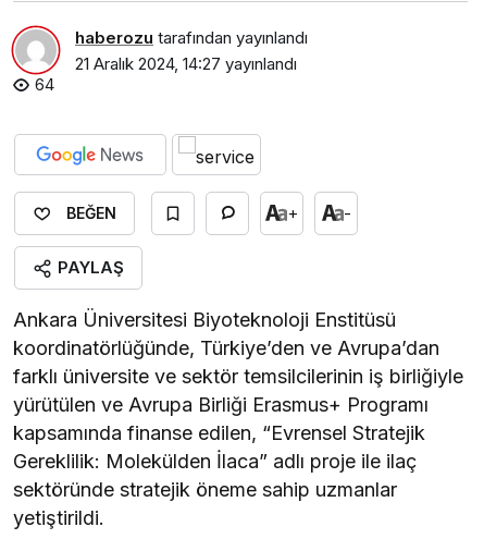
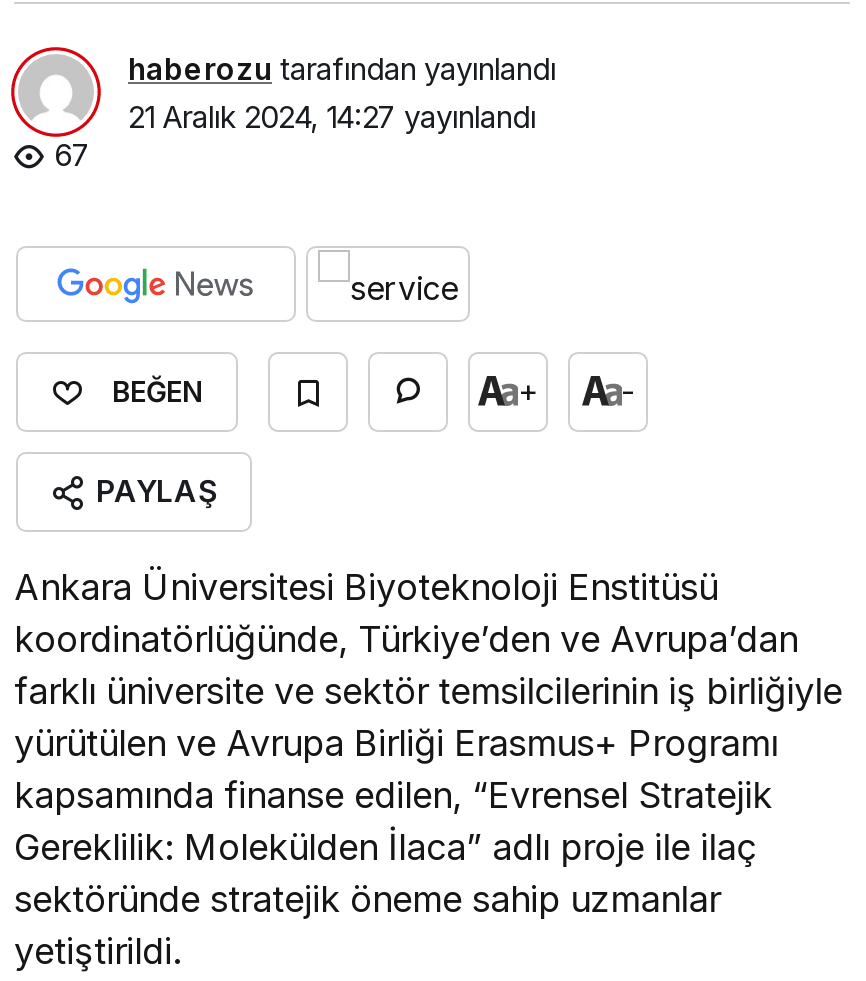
[35,73,54,94] 64 -> [54,135,90,173] 67

